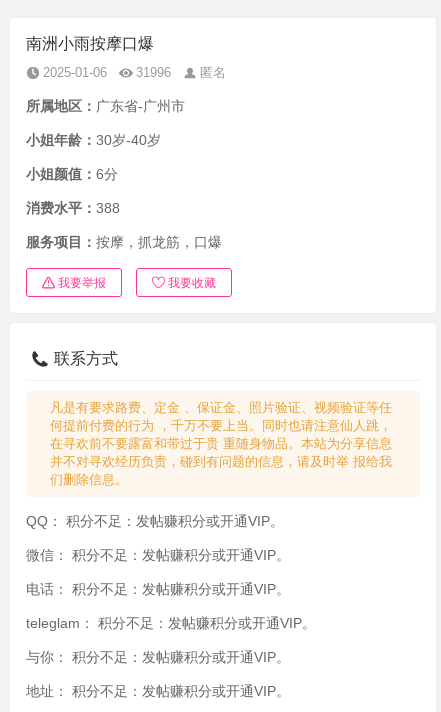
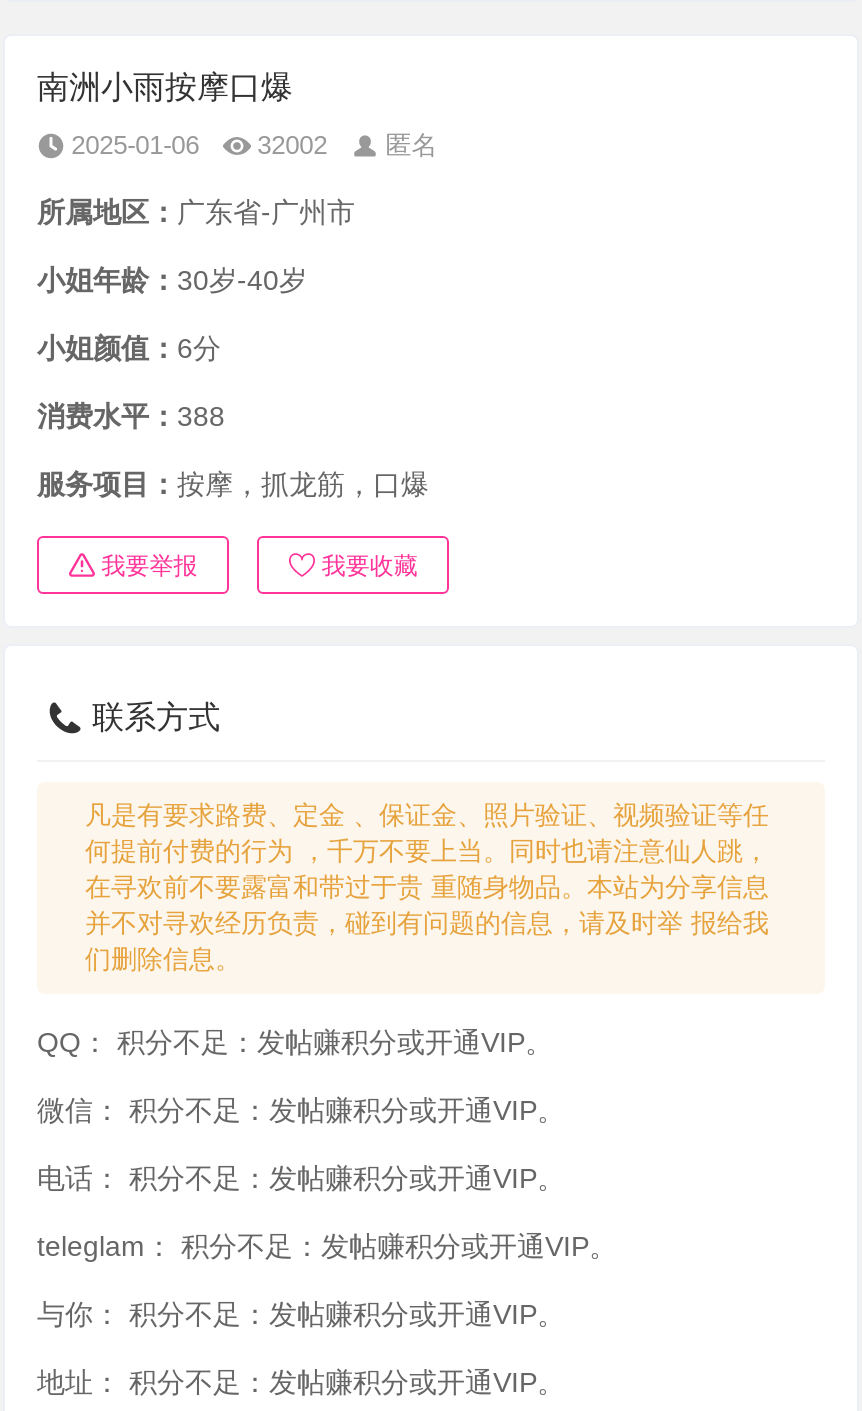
[43,65,226,80] 2025-01-06 31996 匿名 -> [71,131,437,161] 2025-01-06 32002 匿名

